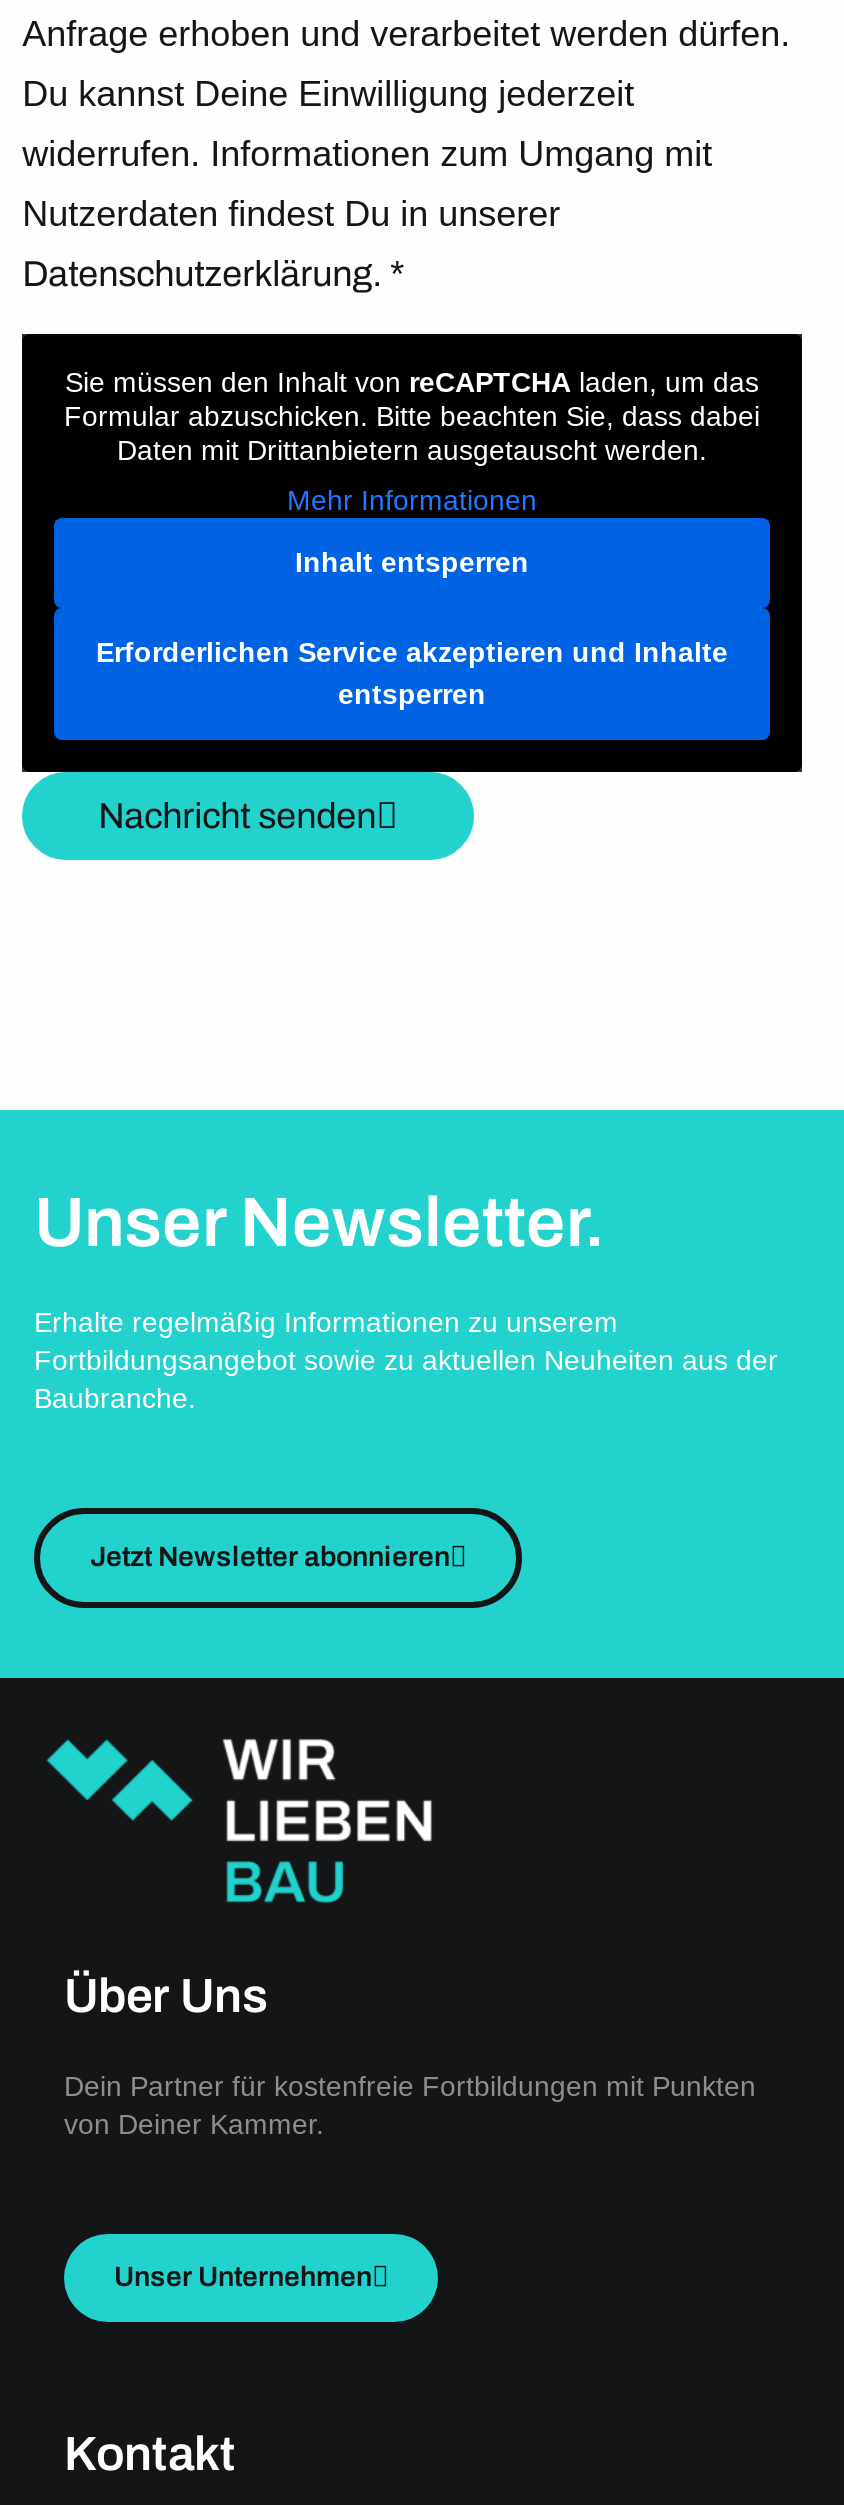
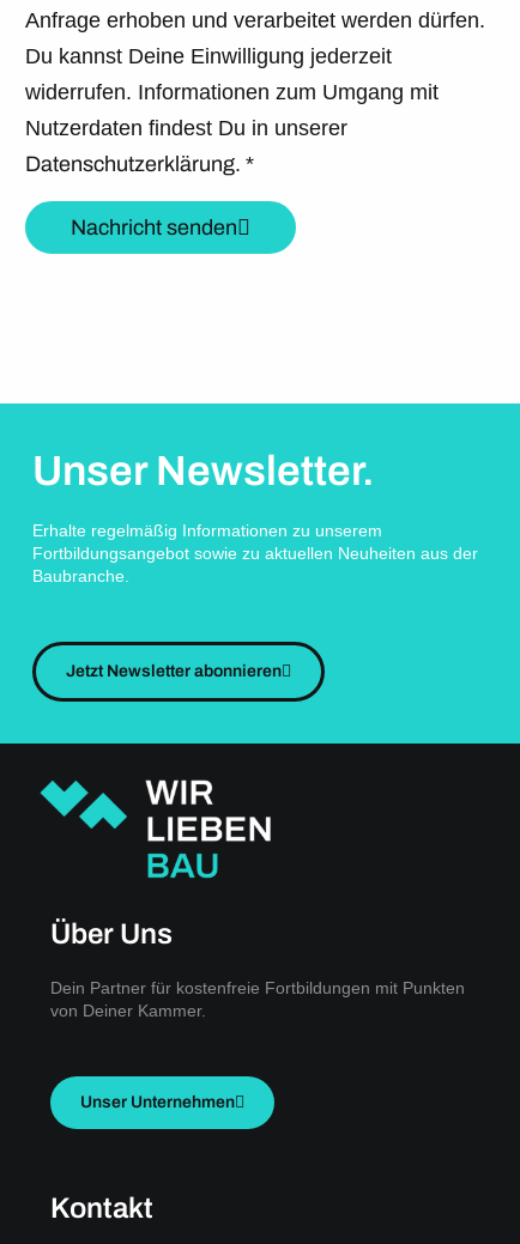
[20,332,804,774] [image] | Sie müssen den Inhalt von reCAPTCHA laden, um das | Formular abzuschicken. Bitte beachten Sie, dass dabei | Daten mit Drittanbietern ausgetauscht werden. | Mehr Informationen | Inhalt entsperren | Erforderlichen Service akzeptieren und Inhalte | entsperren -> none

